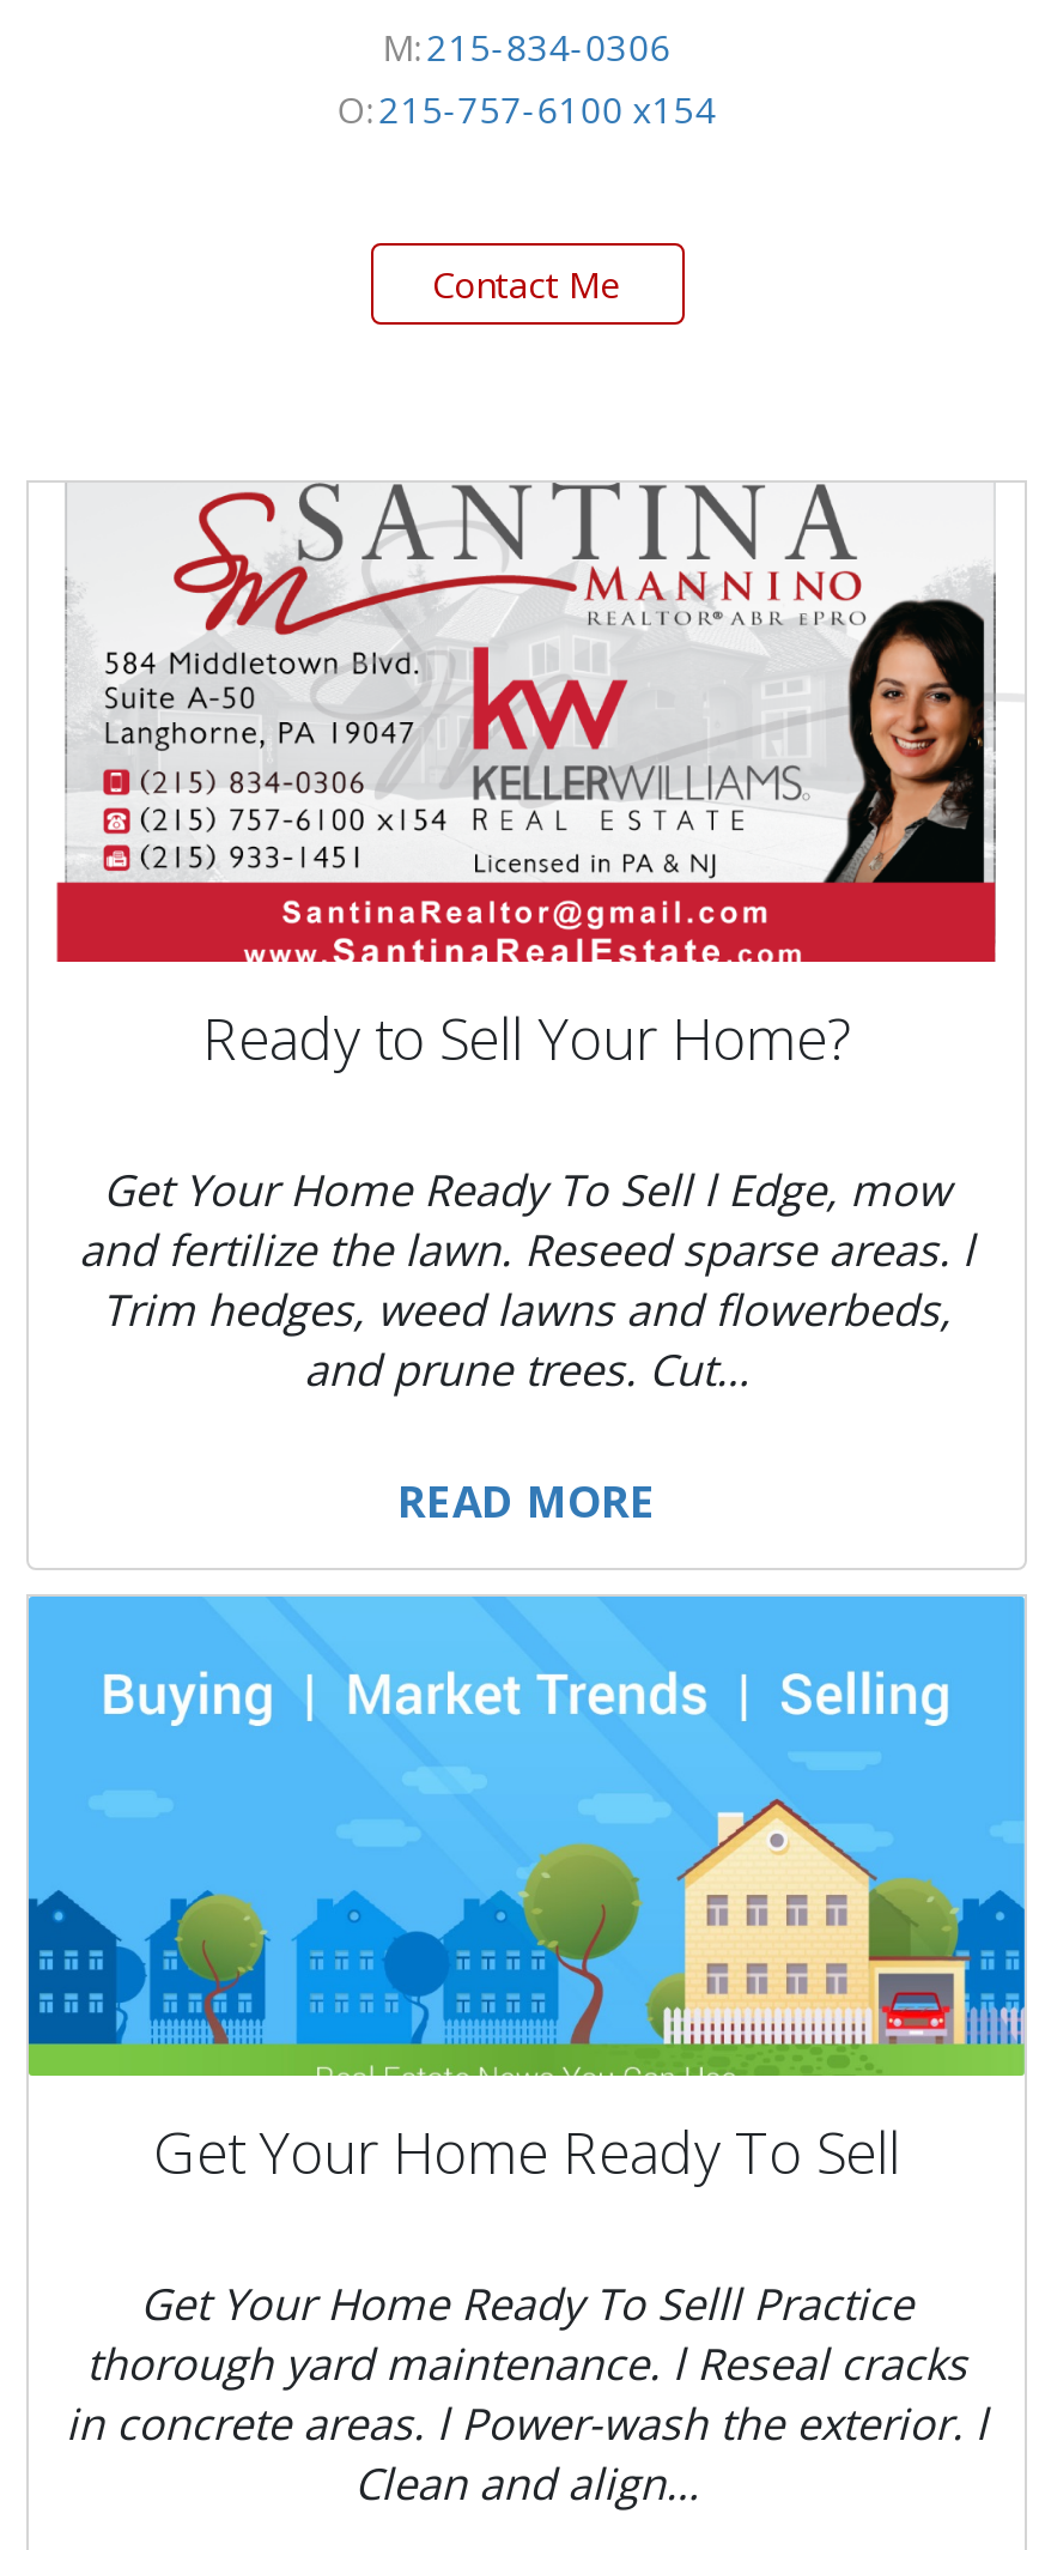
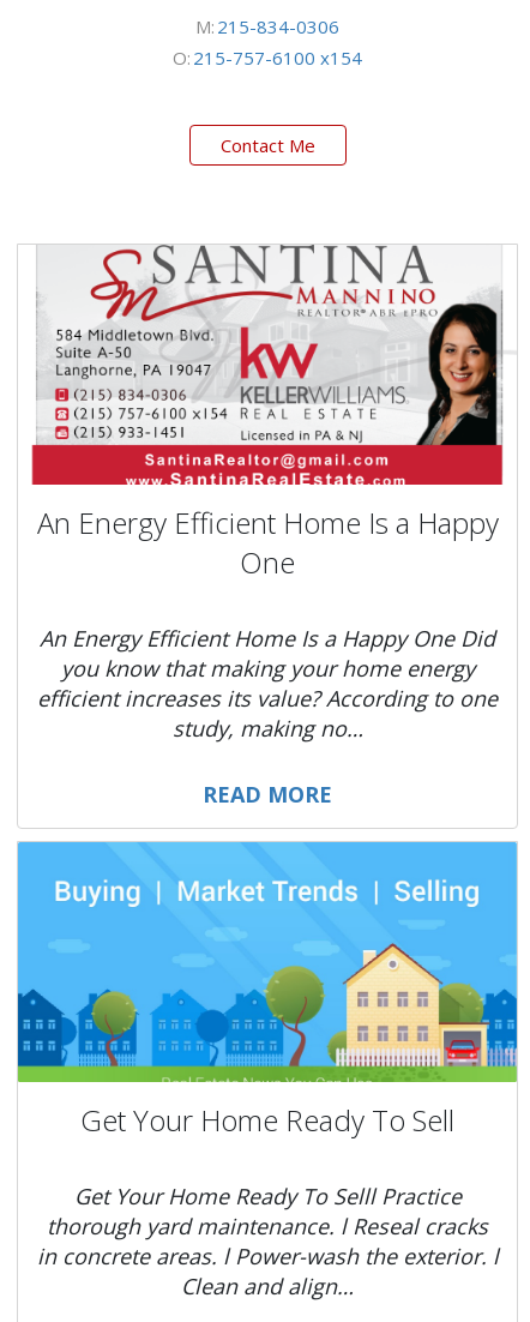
[202,998,851,1077] Ready to Sell Your Home? -> [37,503,498,582] An Energy Efficient Home Is a Happy | One
[79,1161,974,1398] Get Your Home Ready To Sell l Edge, mow | and fertilize the lawn. Reseed sparse areas. l | Trim hedges, weed lawns and flowerbeds, | and prune trees. Cut… -> [37,624,498,743] An Energy Efficient Home Is a Happy One Did | you know that making your home energy | efficient increases its value? According to one | study, making no…

